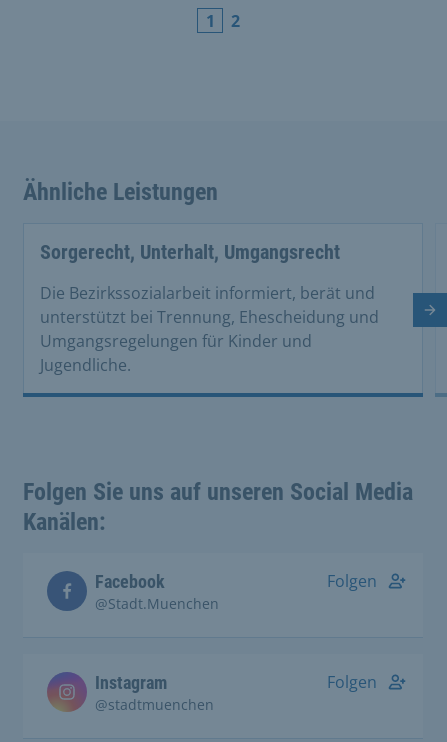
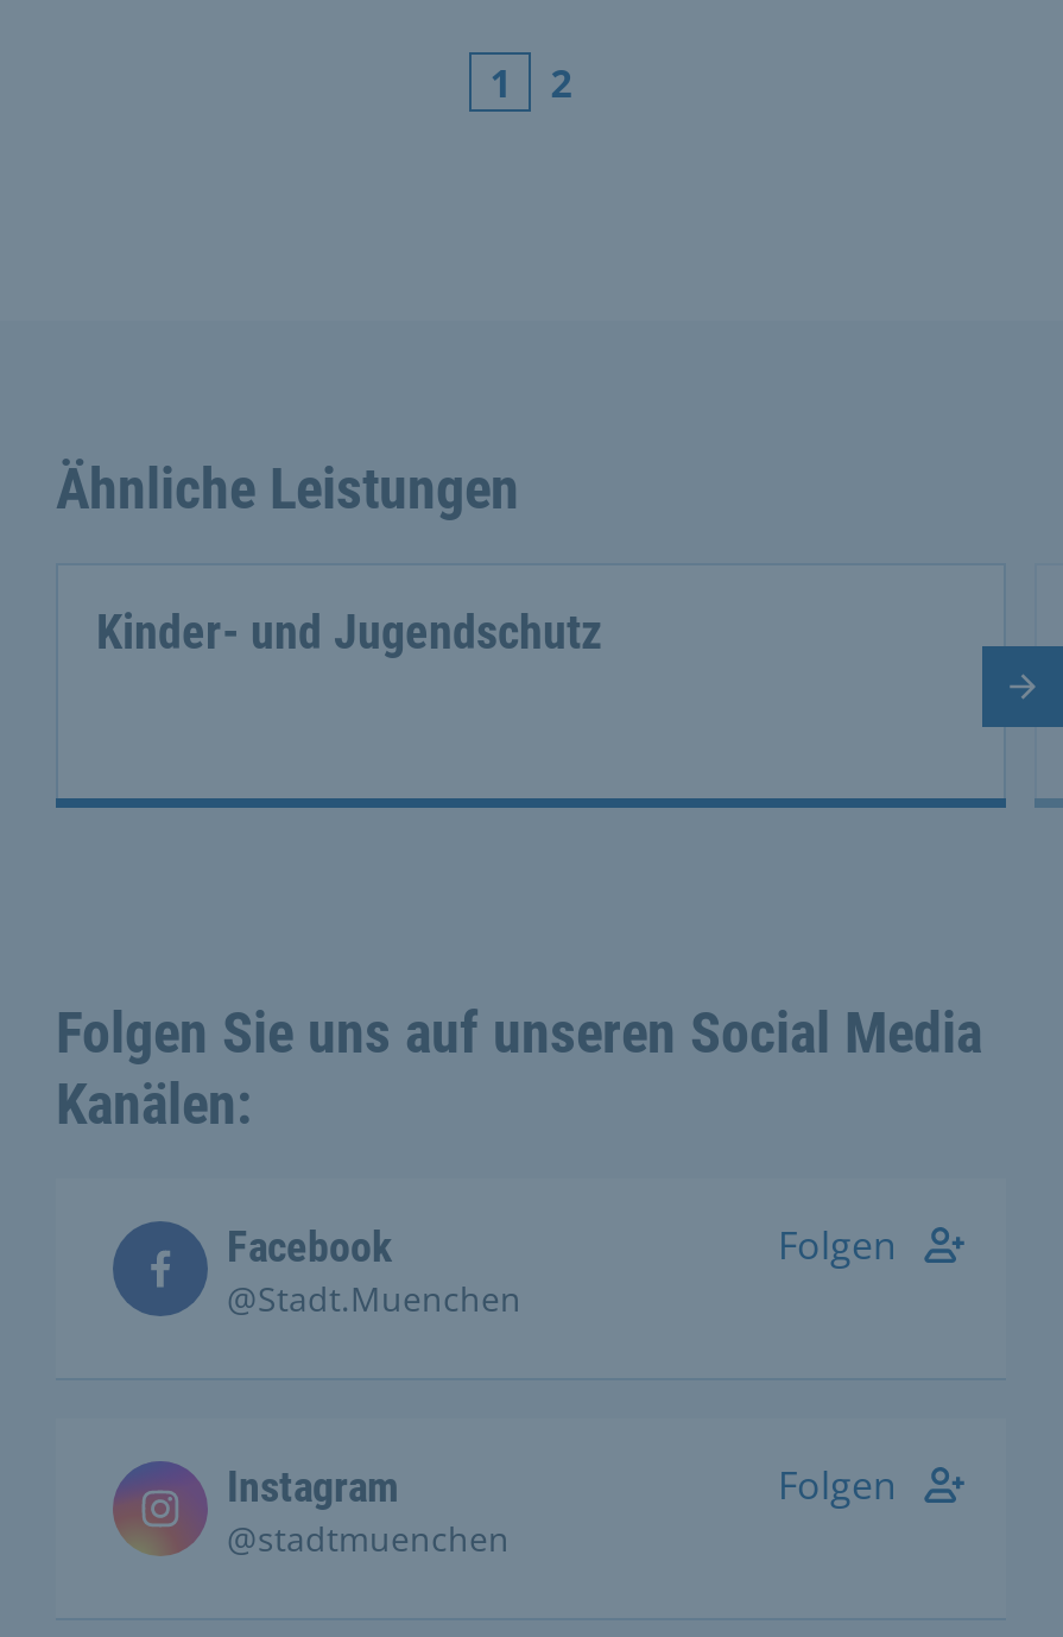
[40,240,379,376] Sorgerecht, Unterhalt, Umgangsrecht | Die Bezirkssozialarbeit informiert, berät und | unterstützt bei Trennung, Ehescheidung und | Umgangsregelungen für Kinder und | Jugendliche. -> [96,604,602,661] Kinder- und Jugendschutz

